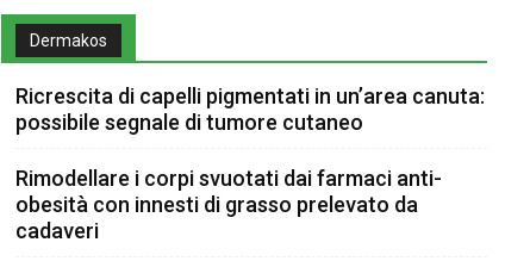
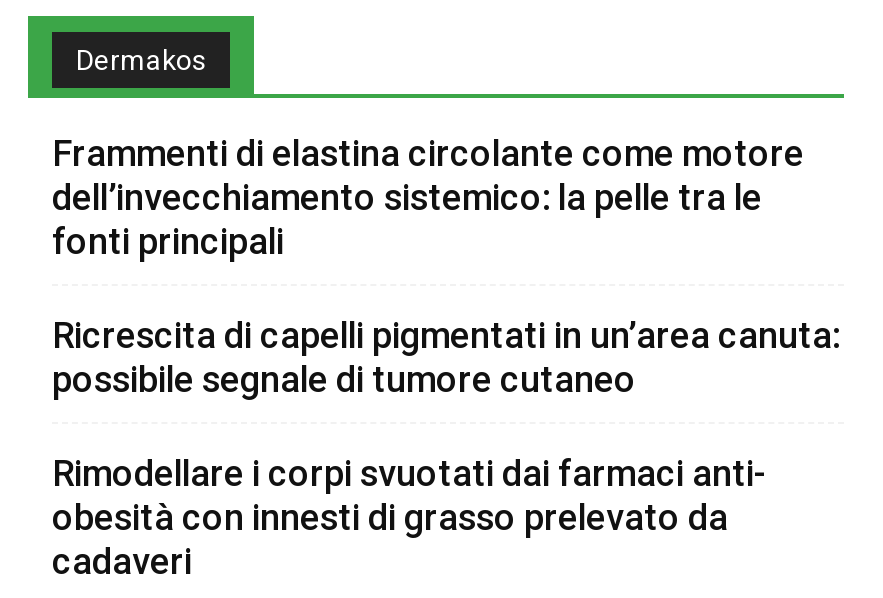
none -> [52,131,804,261] Frammenti di elastina circolante come motore | dell’invecchiamento sistemico: la pelle tra le | fonti principali

